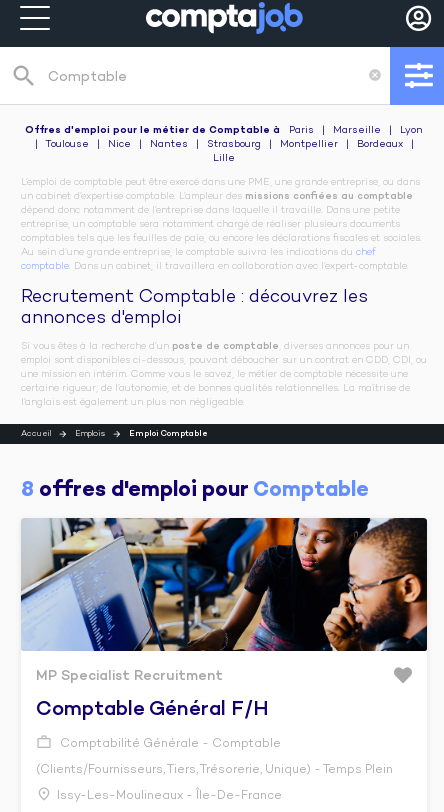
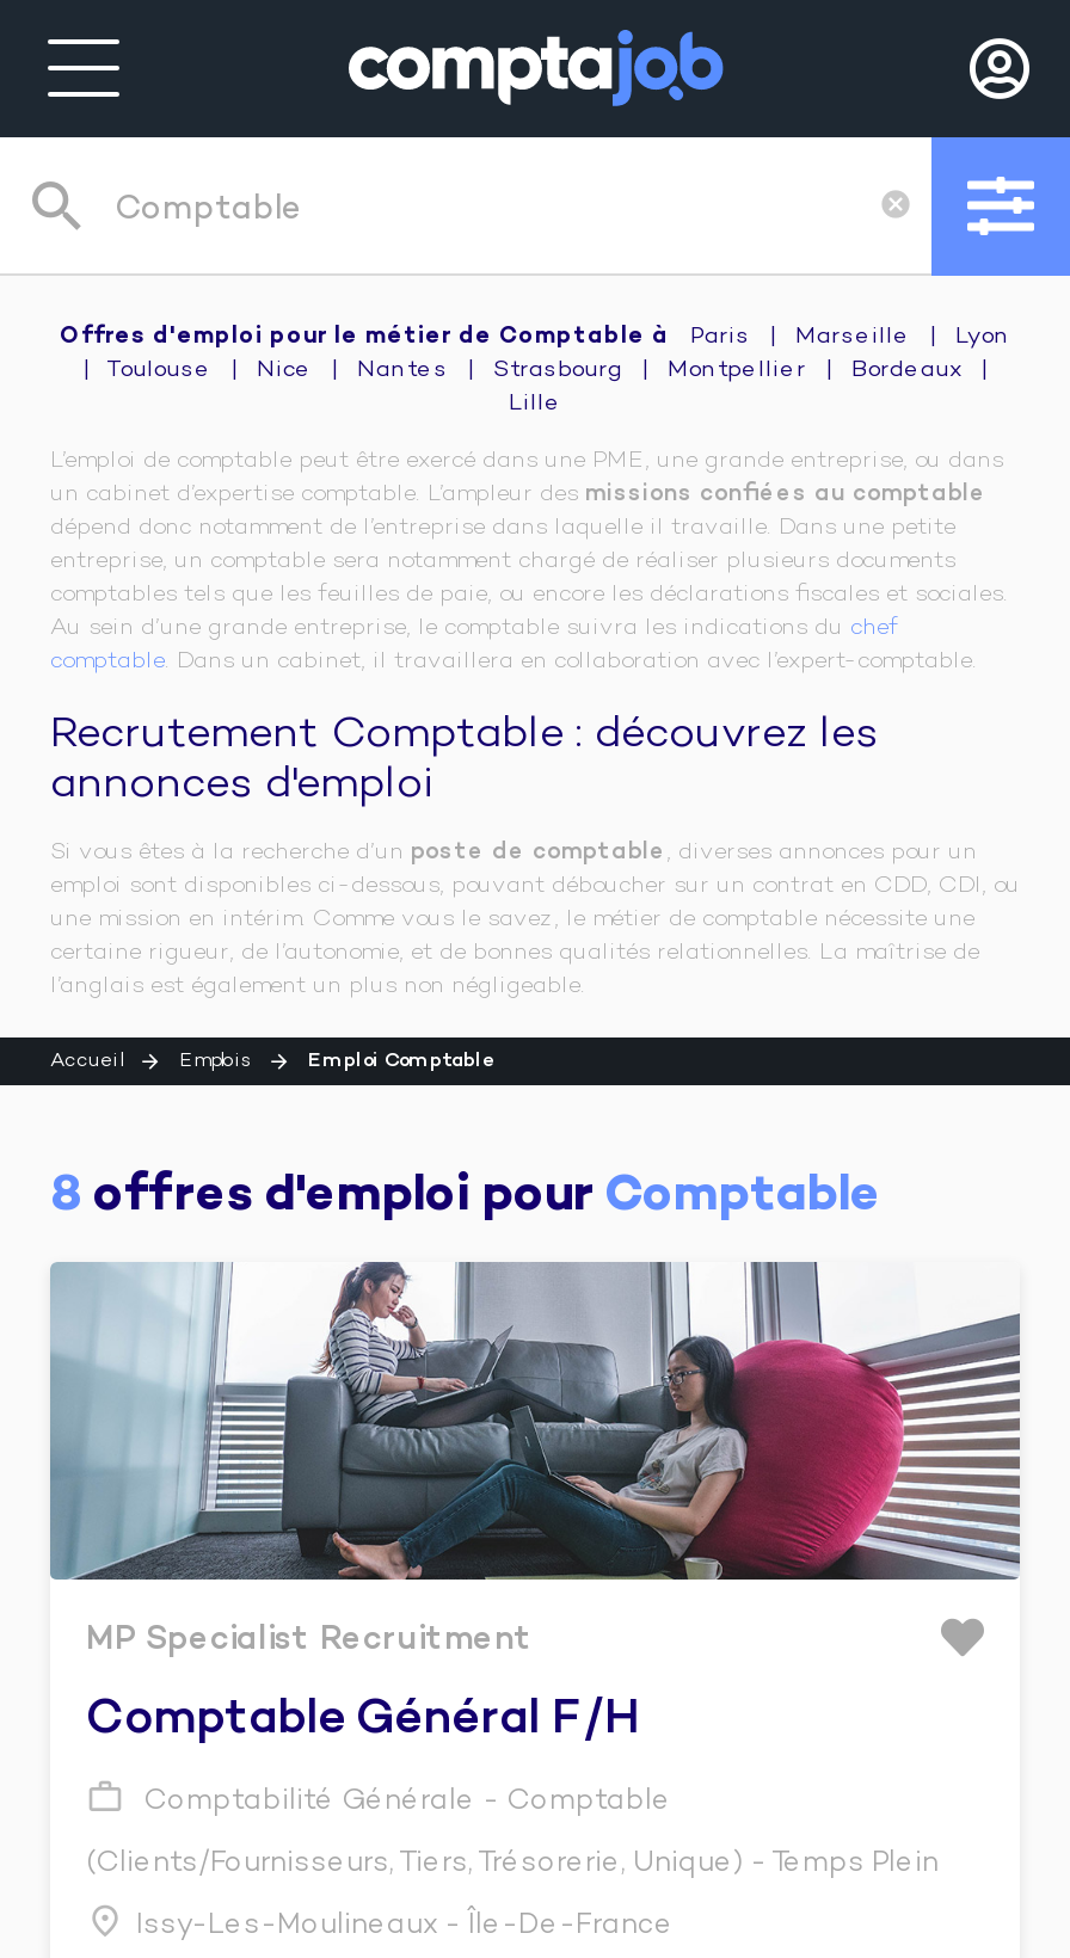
[21,517,428,652] [image] -> [50,1260,1022,1582] [image]

